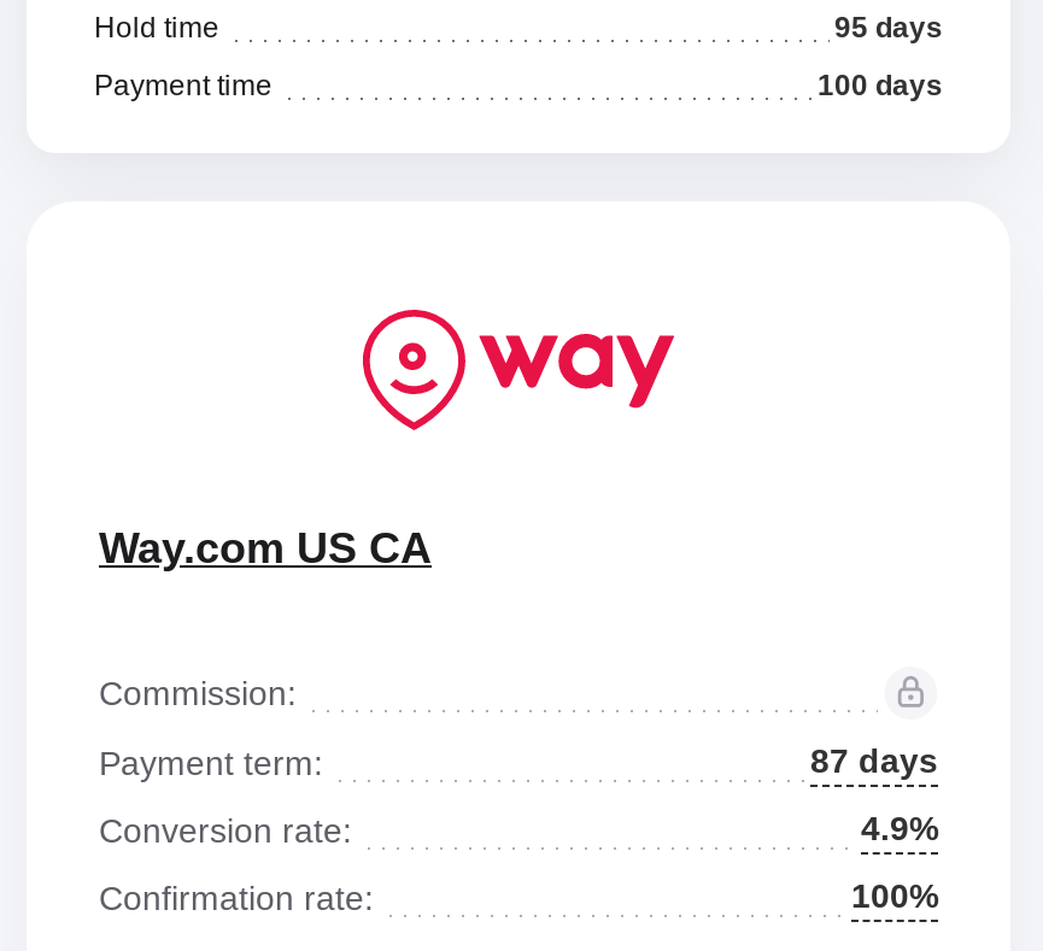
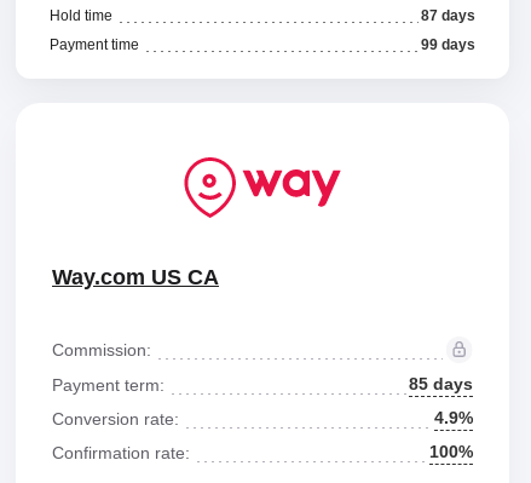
[834,11,943,45] 95 days -> [421,7,475,24] 87 days
[818,69,943,102] 100 days -> [421,36,475,53] 99 days
[810,741,938,780] 87 days -> [409,374,473,393] 85 days

